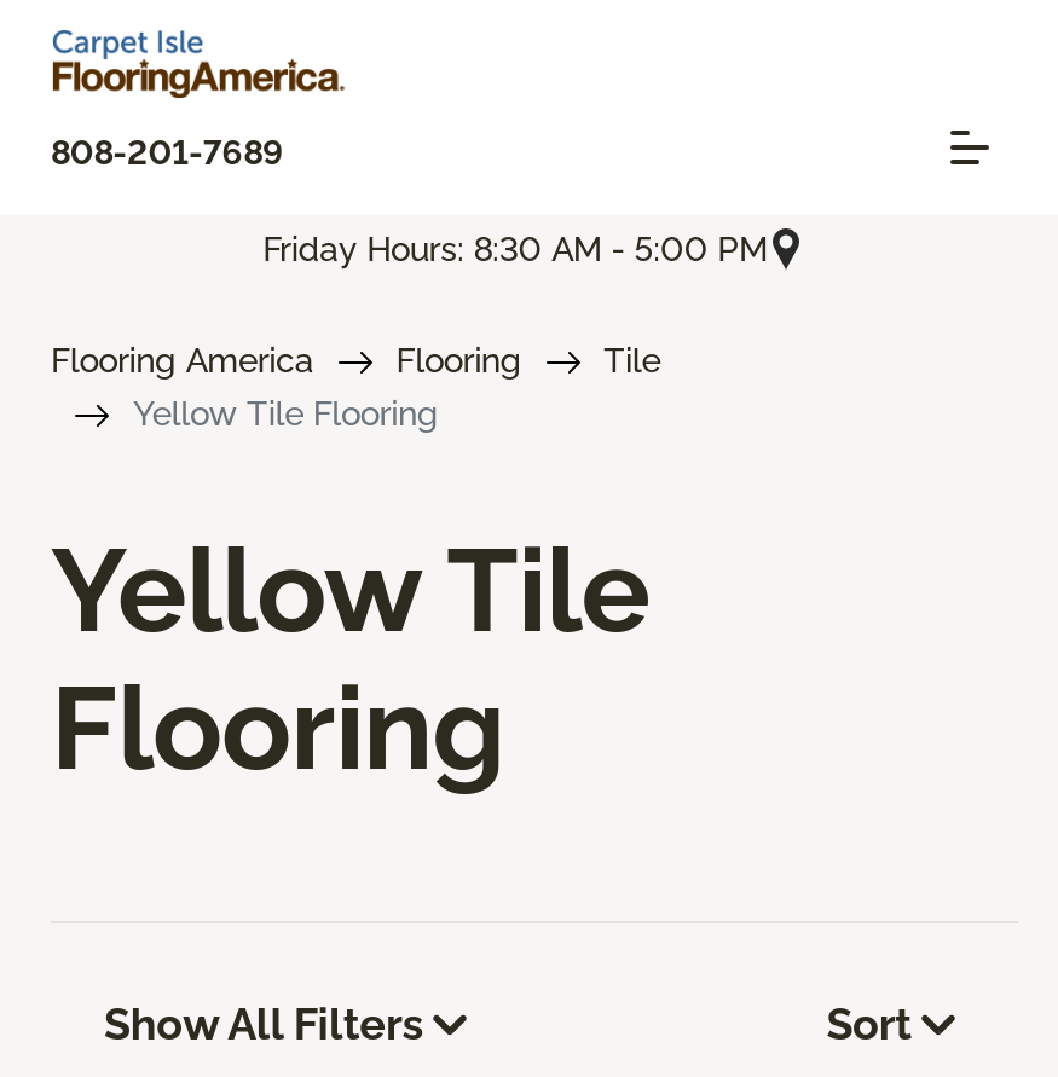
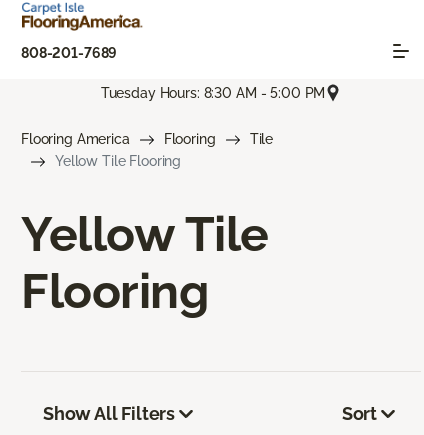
[263,229,767,268] Friday Hours: 8:30 AM - 5:00 PM -> [101,85,325,101] Tuesday Hours: 8:30 AM - 5:00 PM

